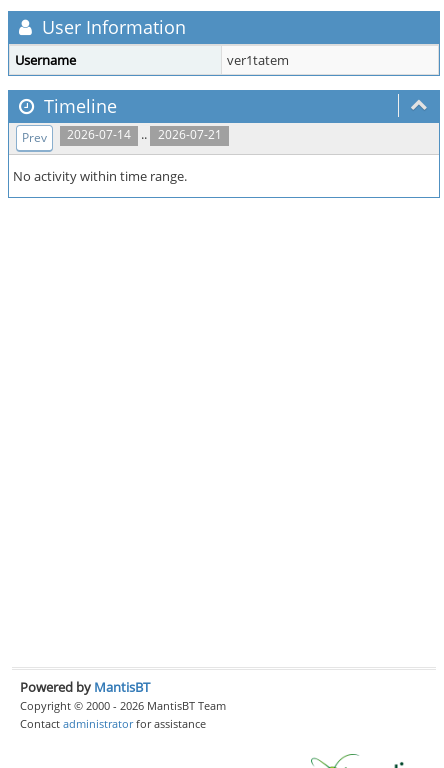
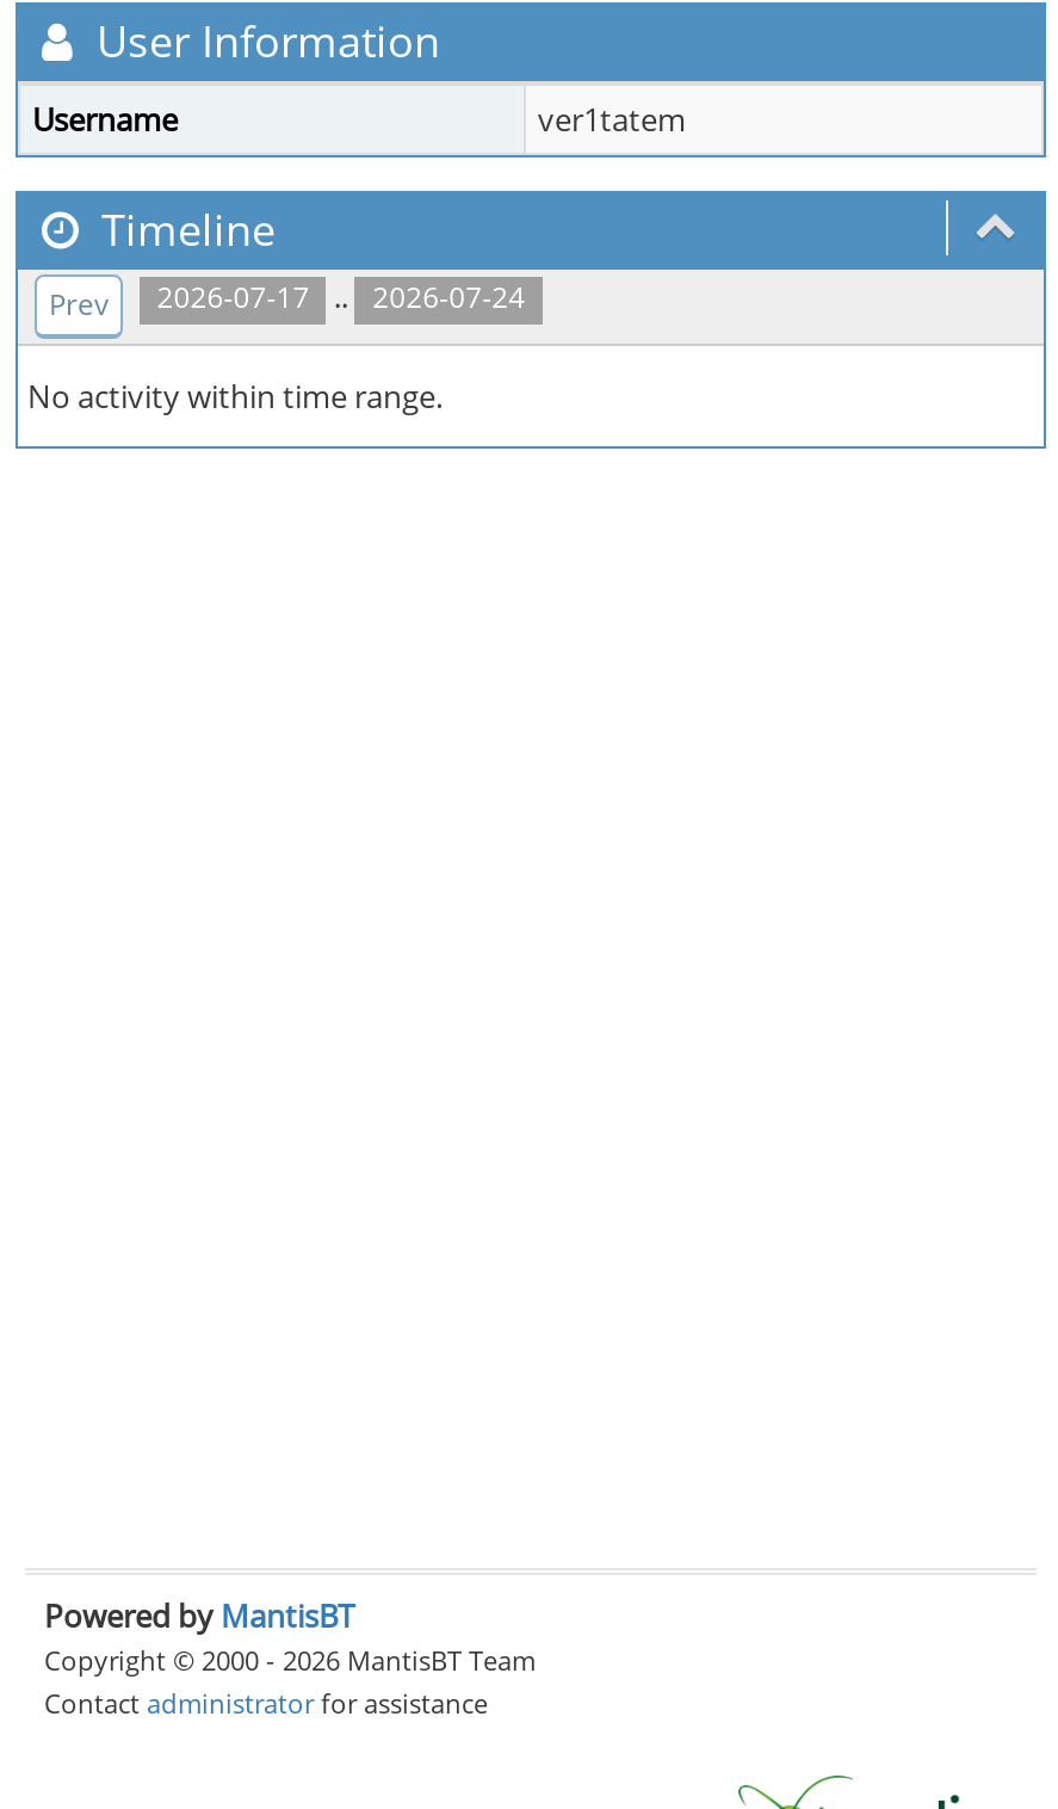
[22,125,222,146] Prev 2026-07-14 .. 2026-07-21 -> [49,274,525,325] Prev 2026-07-17 .. 2026-07-24

